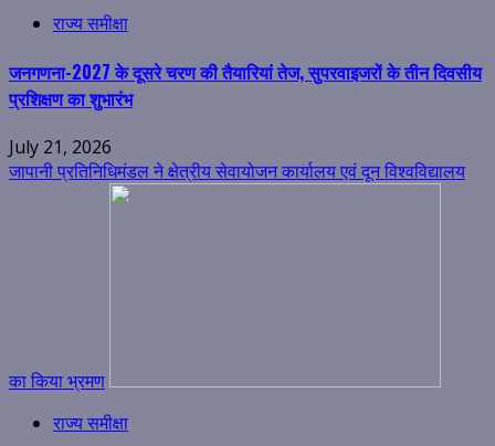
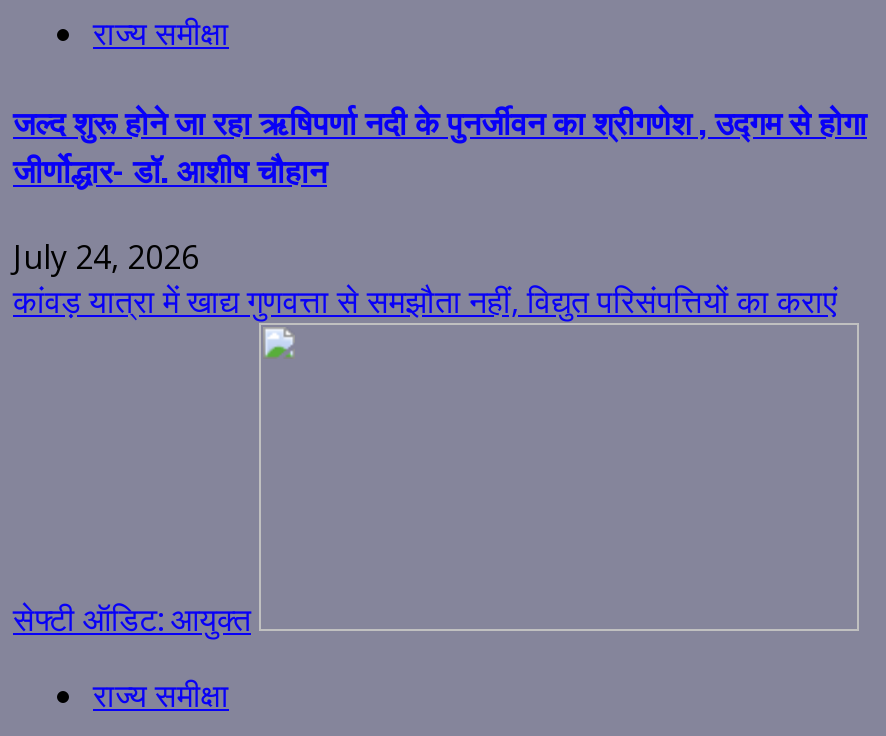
[9,58,482,111] जनगणना-2027 के दूसरे चरण की तैयारियां तेज, सुपरवाइजरों के तीन दिवसीय | प्रशिक्षण का शुभारंभ -> [13,97,867,193] जल्द शुरू होने जा रहा ऋषिपर्णा नदी के पुनर्जीवन का श्रीगणेश , उद्गम से होगा | जीर्णोद्धार- डॉ. आशीष चौहान
[9,135,465,183] July 21, 2026 | जापानी प्रतिनिधिमंडल ने क्षेत्रीय सेवायोजन कार्यालय एवं दून विश्वविद्यालय -> [13,235,837,323] July 24, 2026 | कांवड़ यात्रा में खाद्य गुणवत्ता से समझौता नहीं, विद्युत परिसंपत्तियों का कराएं
[9,369,105,393] का किया भ्रमण -> [13,597,251,641] सेफ्टी ऑडिट: आयुक्त

